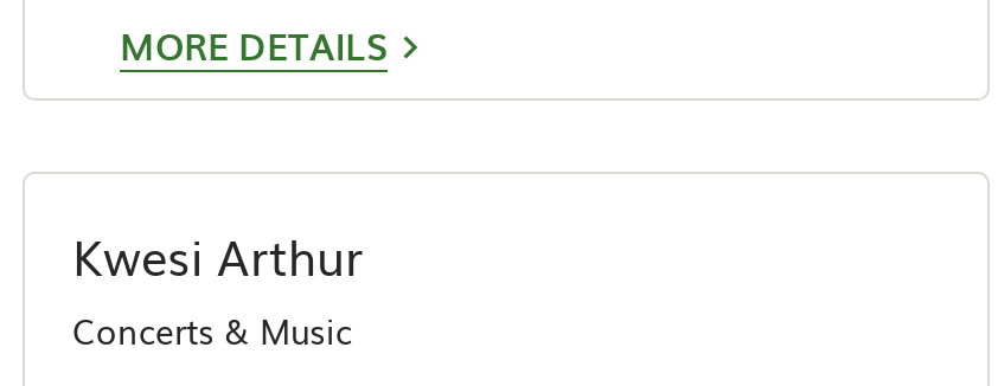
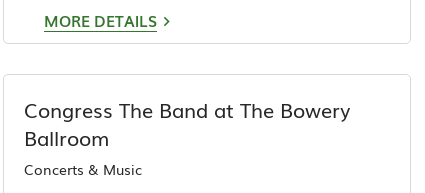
[72,219,364,290] Kwesi Arthur -> [24,94,350,152] Congress The Band at The Bowery | Ballroom

